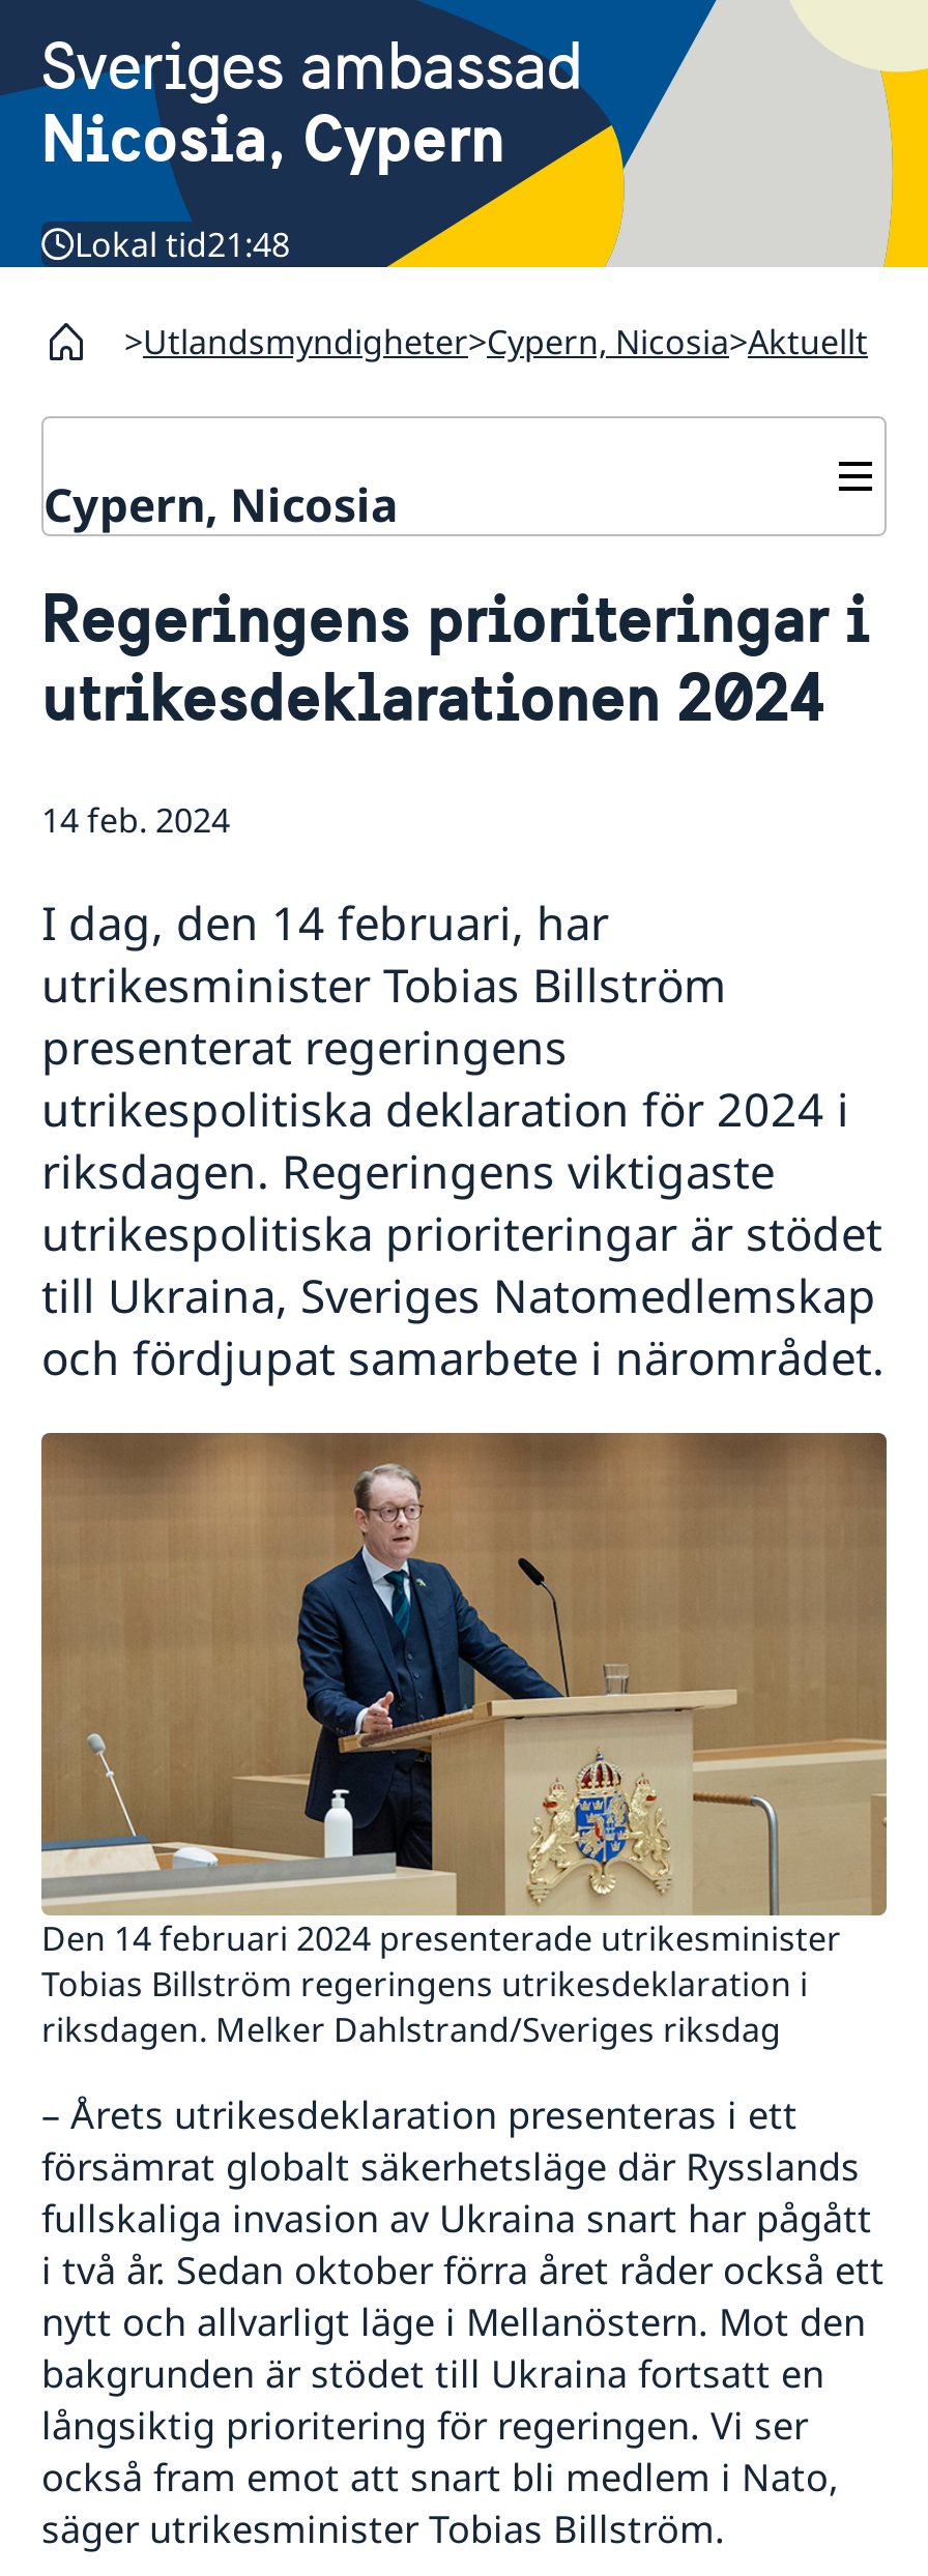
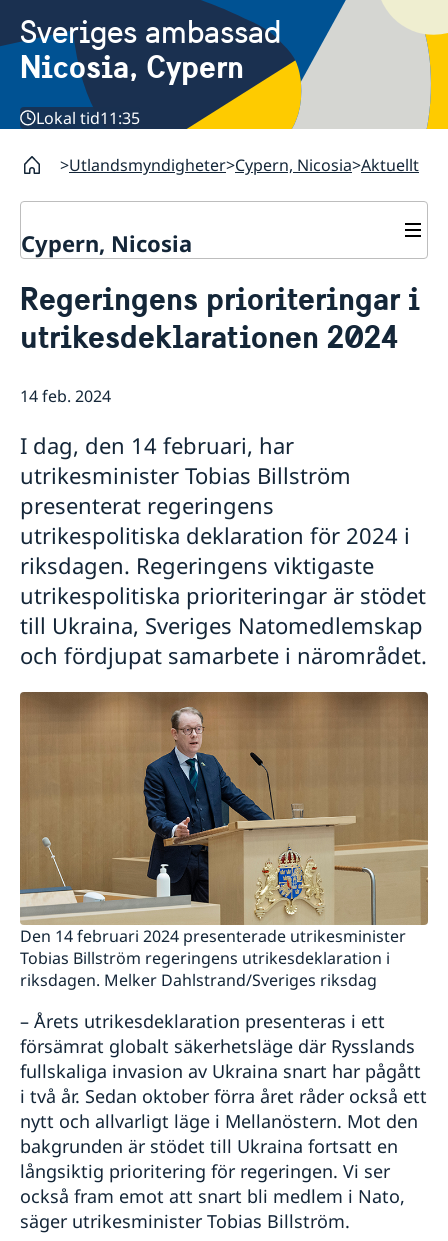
[75,223,290,268] Lokal tid21:48 -> [36,107,140,129] Lokal tid11:35

